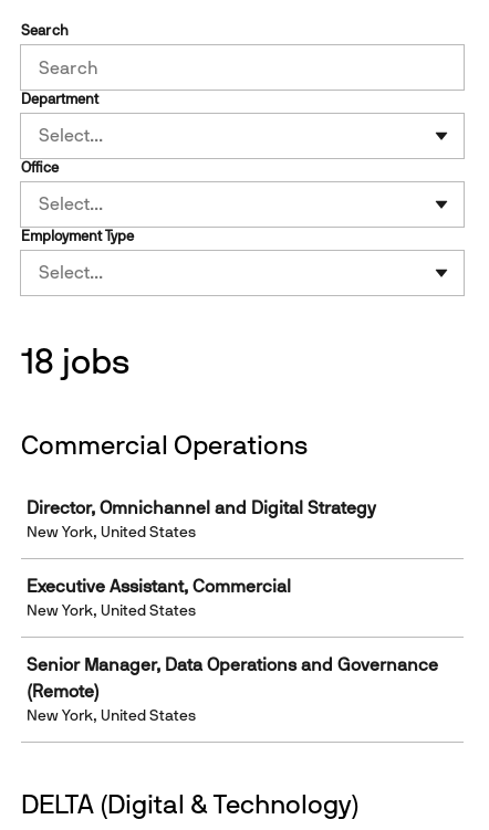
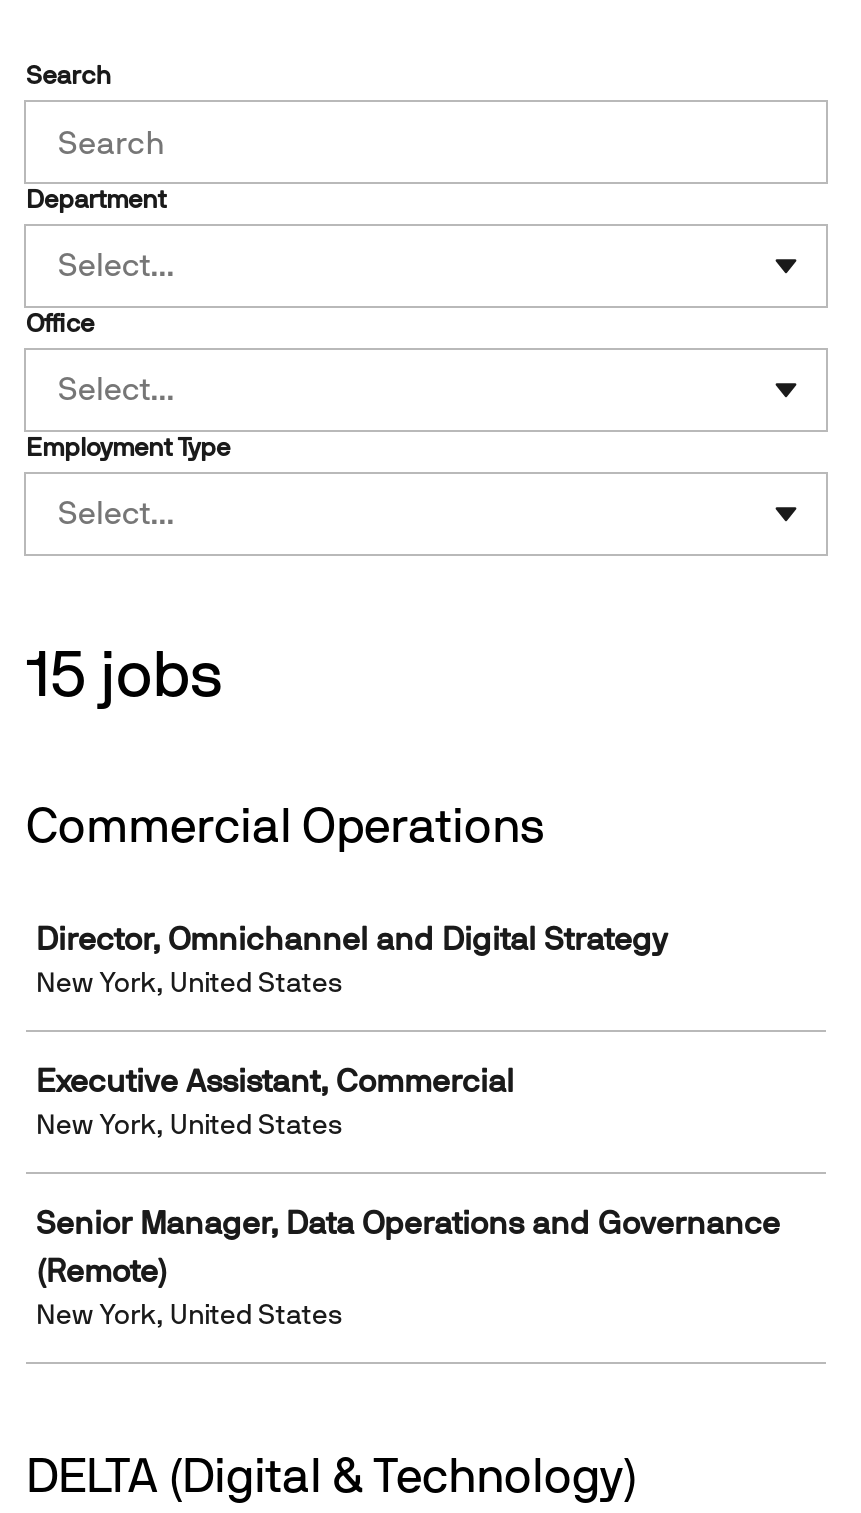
[21,339,131,382] 18 jobs -> [26,634,224,712] 15 jobs

